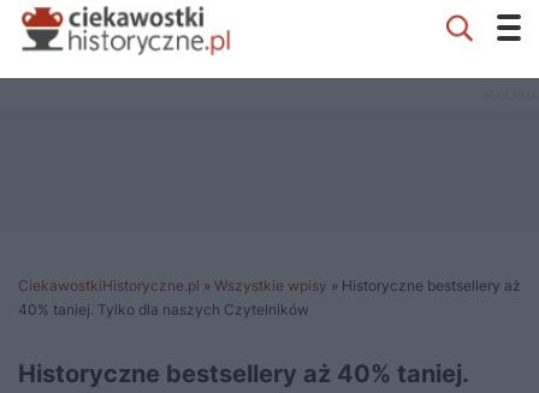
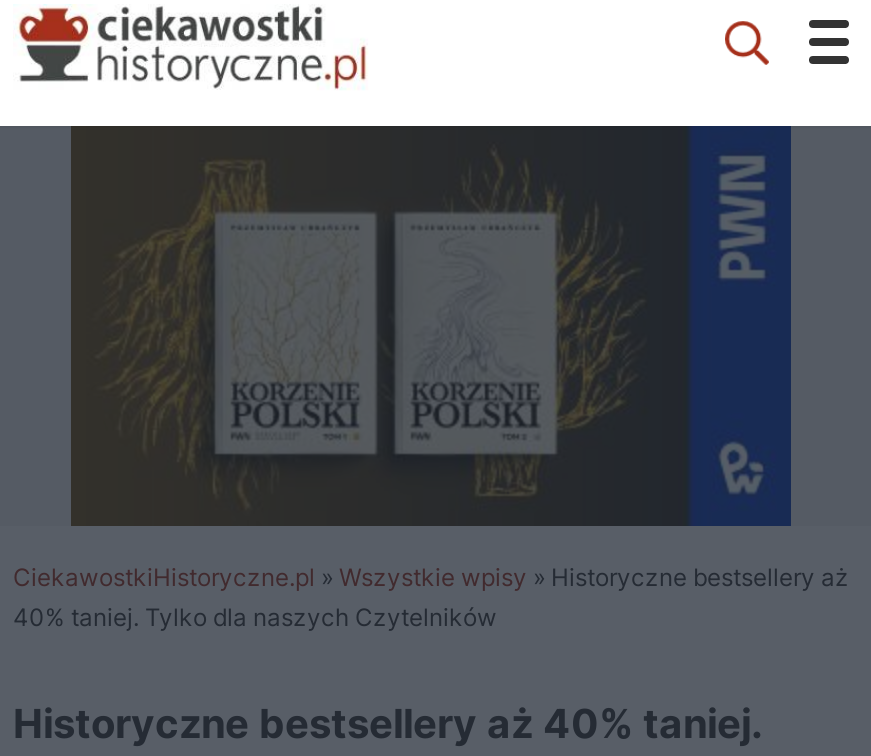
none -> [71,128,791,526] [image]

